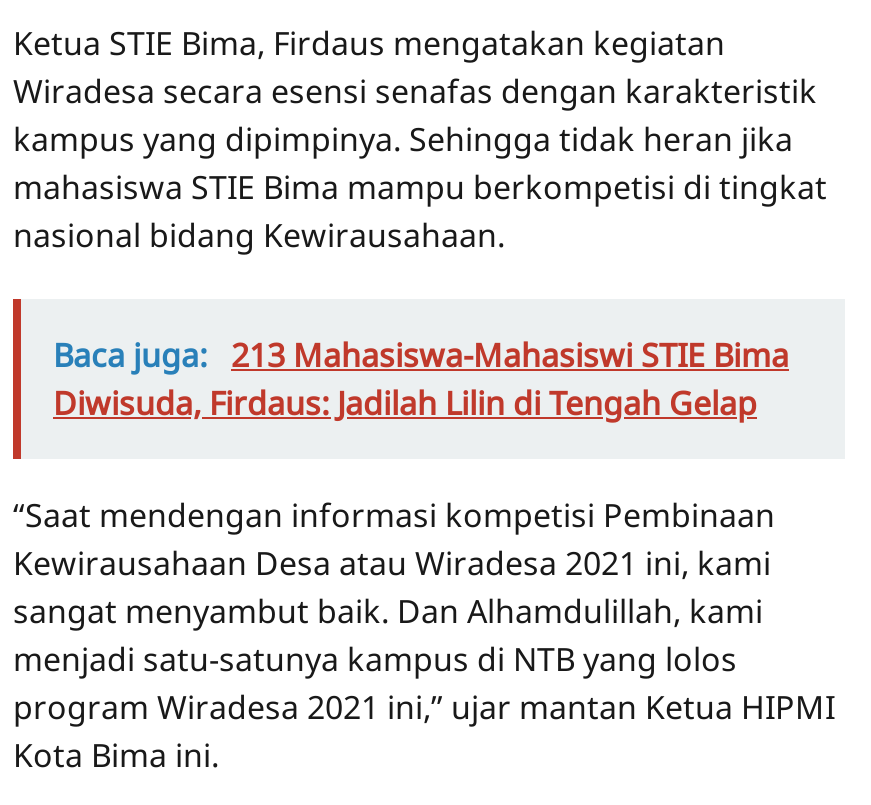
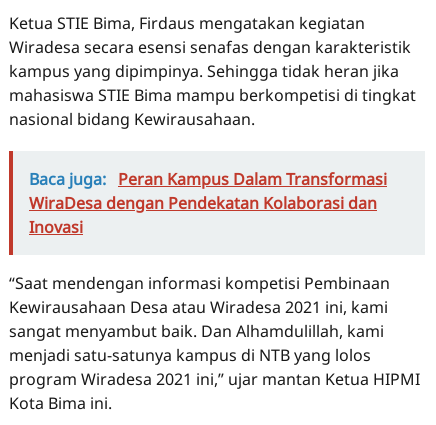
[53,334,789,426] Baca juga: 213 Mahasiswa-Mahasiswi STIE Bima | Diwisuda, Firdaus: Jadilah Lilin di Tengah Gelap -> [29,168,387,238] Baca juga: Peran Kampus Dalam Transformasi | WiraDesa dengan Pendekatan Kolaborasi dan | Inovasi

